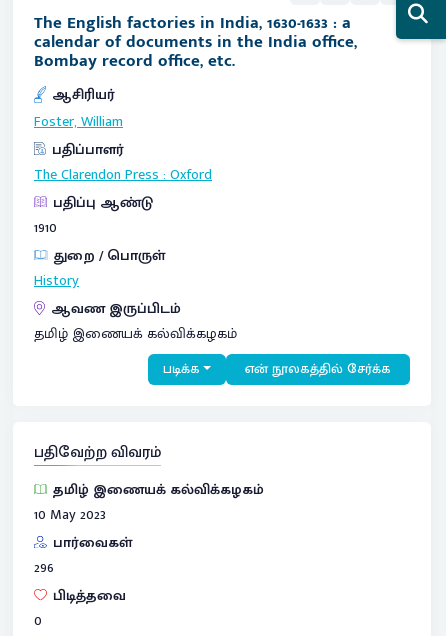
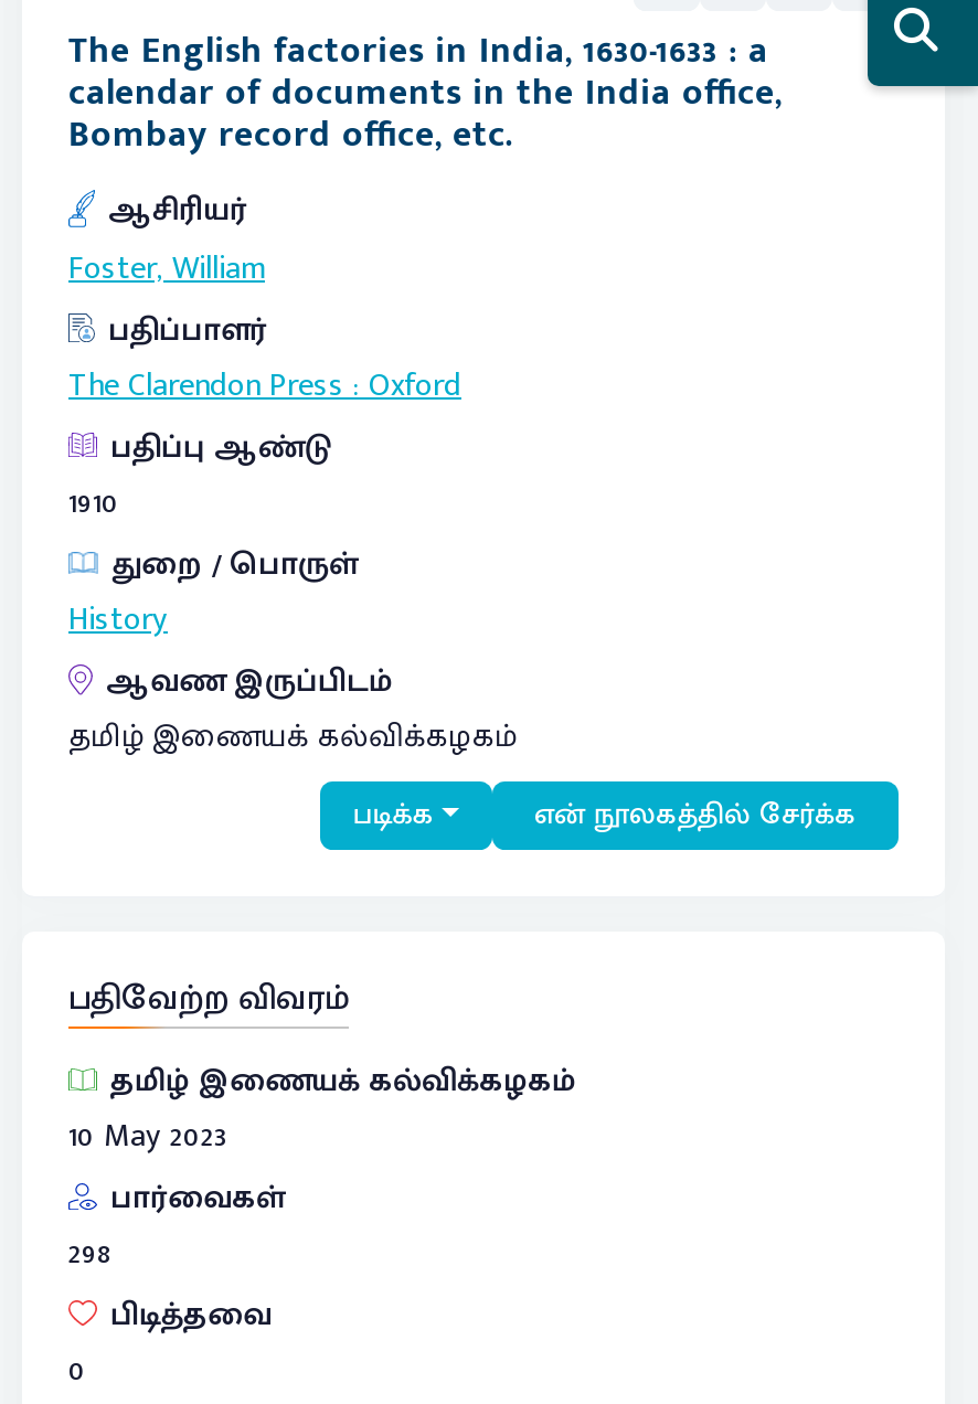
[34,556,54,580] 296 -> [68,1227,113,1280] 298

